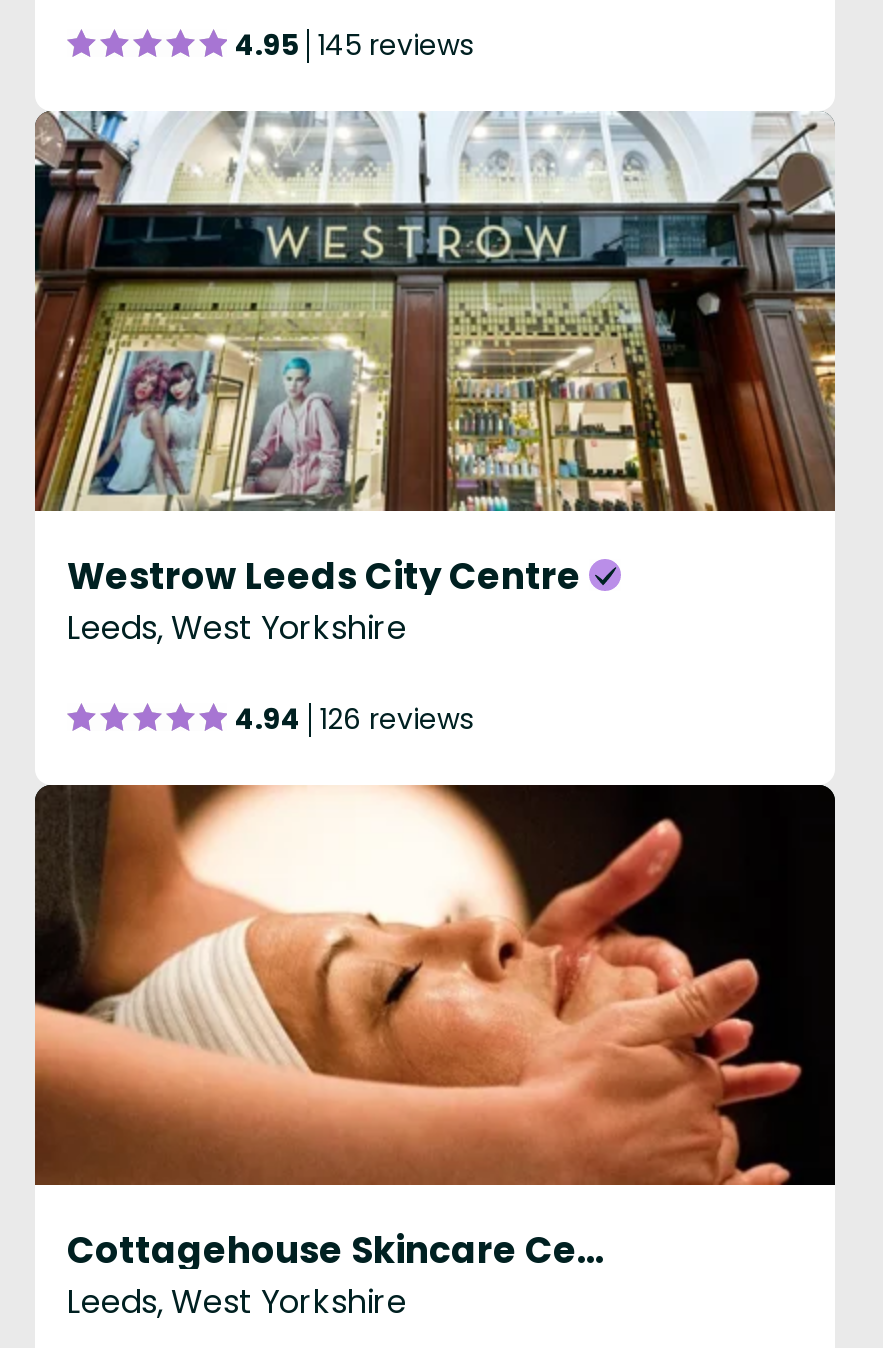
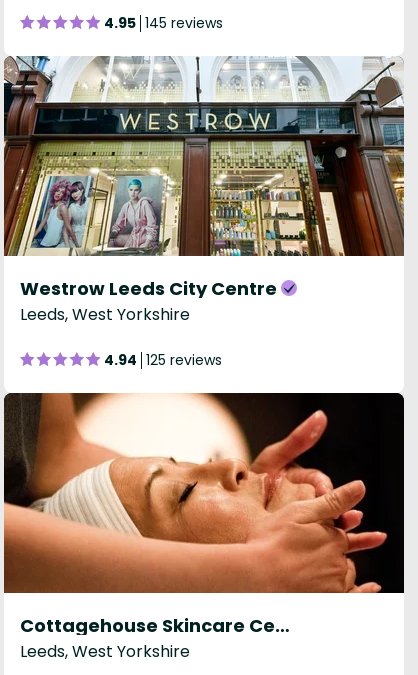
[235,699,473,739] 4.94 126 reviews -> [104,350,222,370] 4.94 125 reviews

